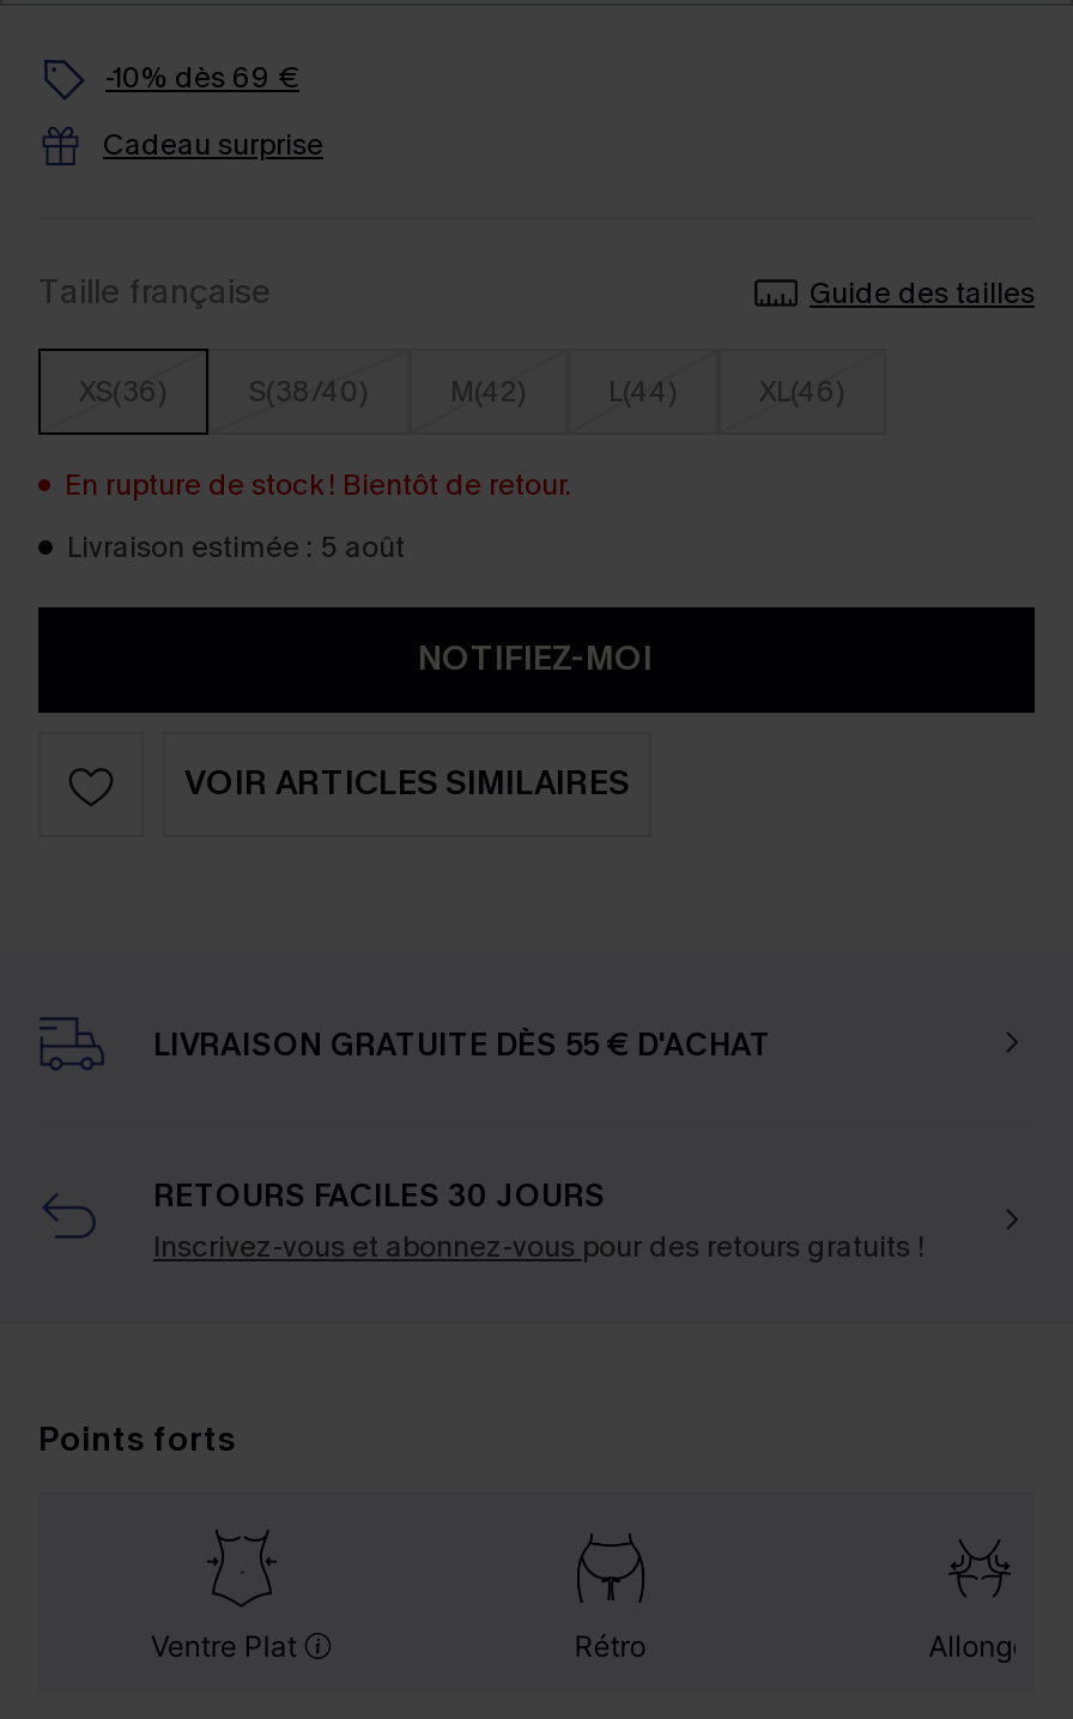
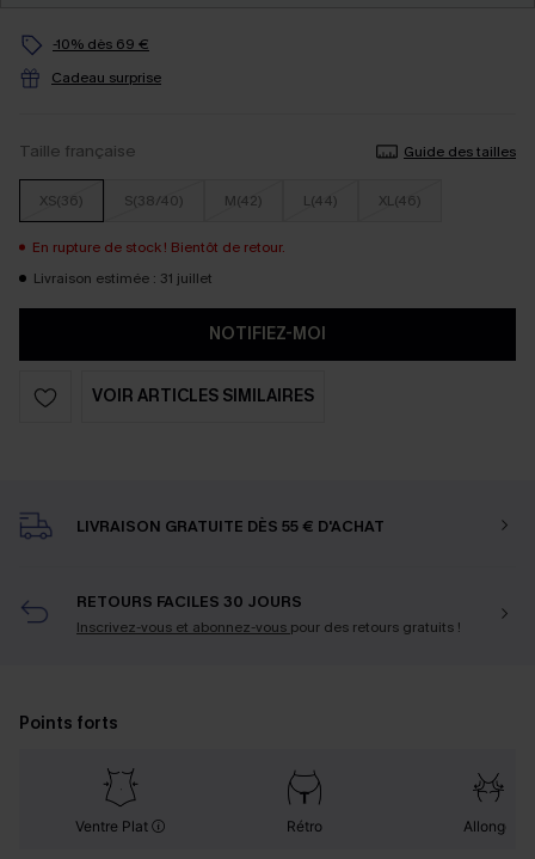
[67,528,405,567] Livraison estimée : 5 août -> [33,269,213,288] Livraison estimée : 31 juillet

